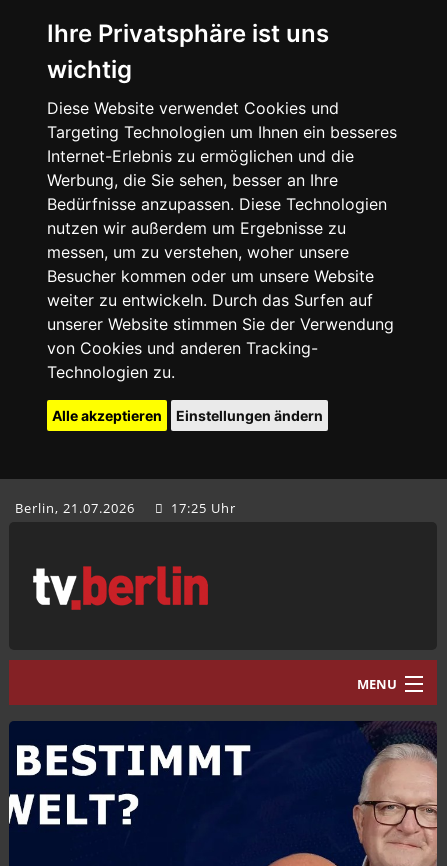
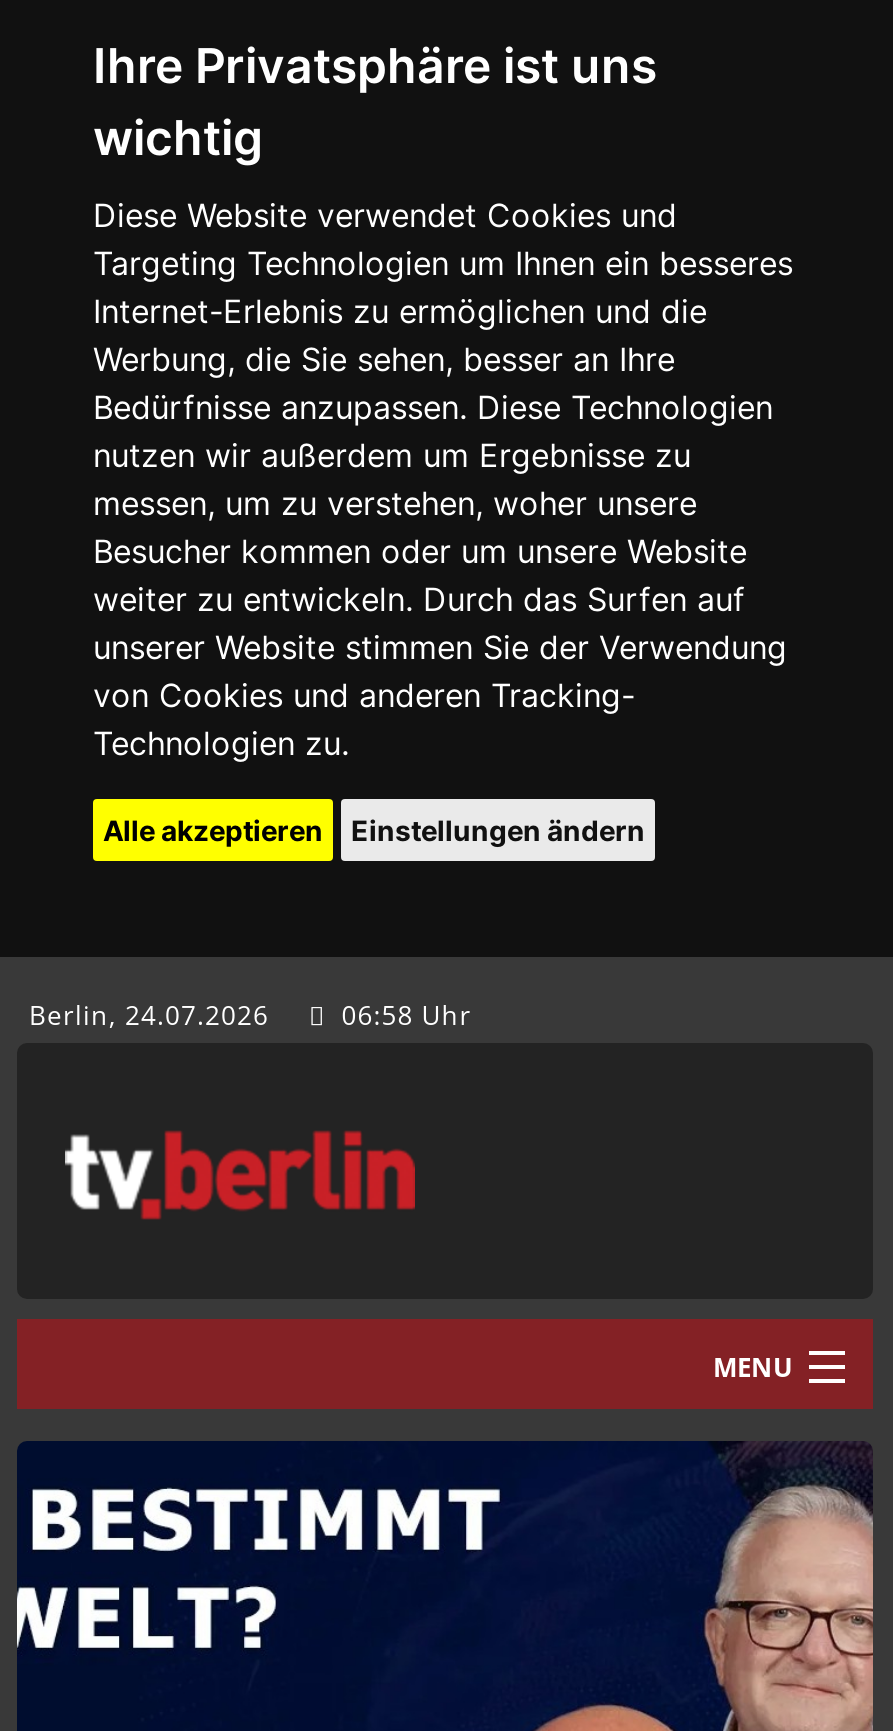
[15,499,139,517] Berlin, 21.07.2026 -> [29,997,277,1033] Berlin, 24.07.2026
[167,499,236,517] 17:25 Uhr -> [333,997,471,1033] 06:58 Uhr

